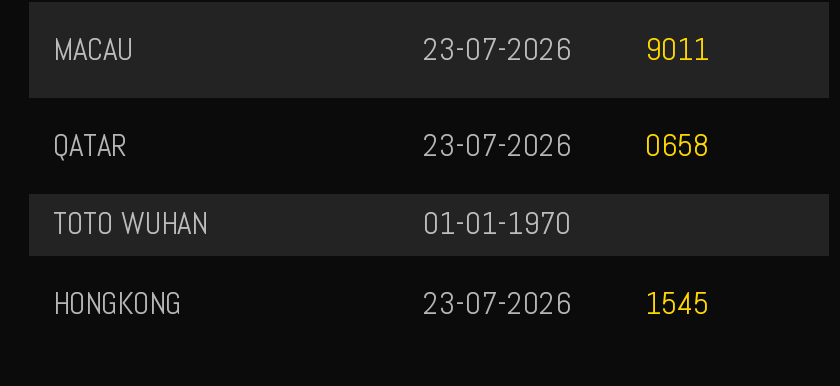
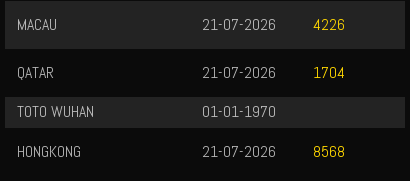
[423,29,571,69] 23-07-2026 -> [202,14,276,34] 21-07-2026
[645,30,709,70] 9011 -> [313,15,345,35] 4226
[423,125,571,165] 23-07-2026 -> [202,62,276,82] 21-07-2026
[645,126,709,166] 0658 -> [313,63,345,83] 1704
[423,283,571,323] 23-07-2026 -> [202,141,276,161] 21-07-2026
[645,284,709,324] 1545 -> [313,142,345,162] 8568

